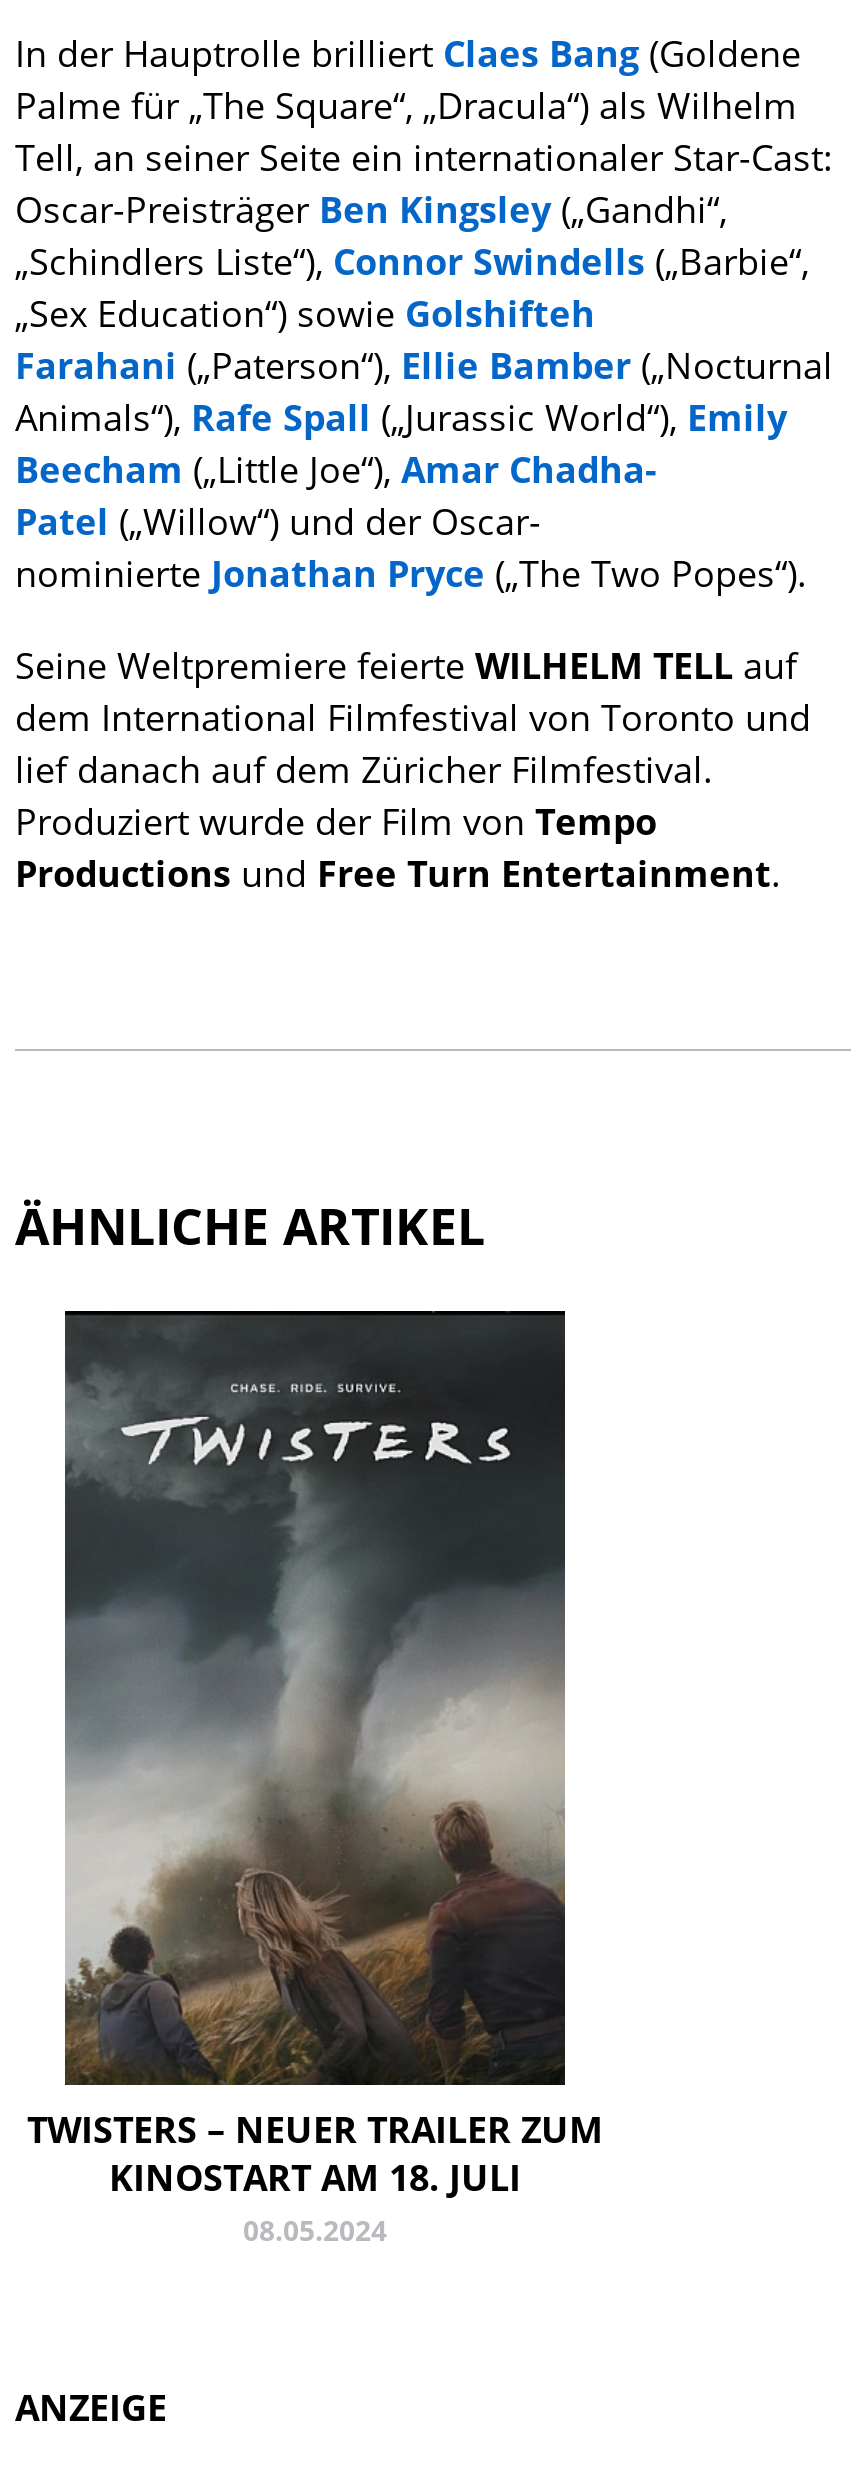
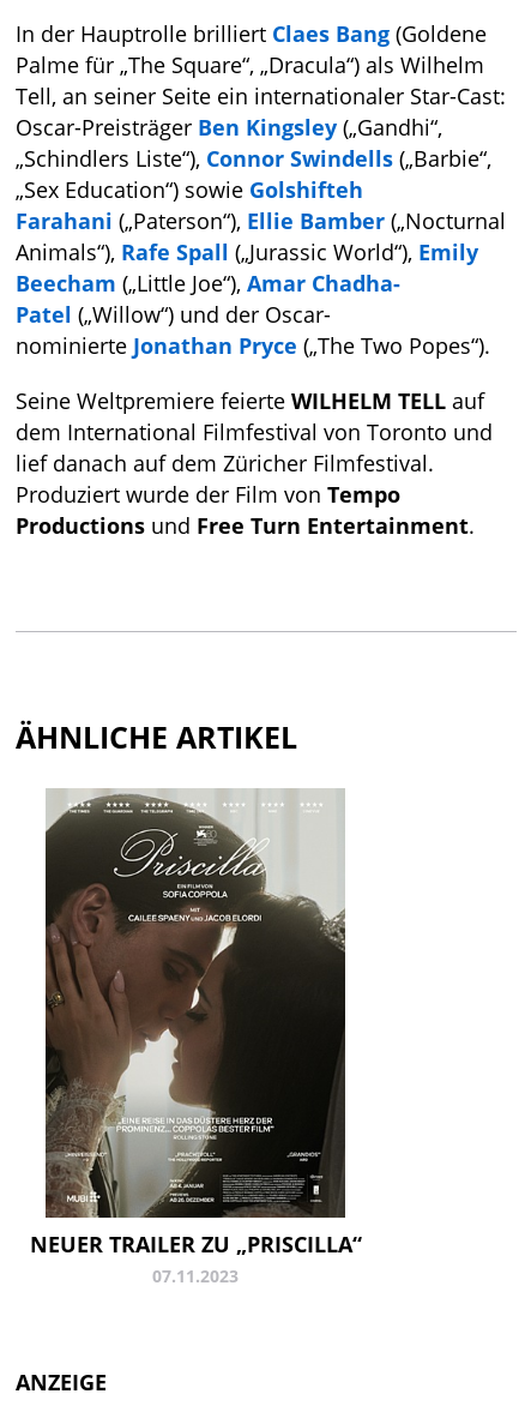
[27,1309,603,2249] [image] | TWISTERS – NEUER TRAILER ZUM | KINOSTART AM 18. JULI | 08.05.2024 -> [29,788,361,1287] [image] | NEUER TRAILER ZU „PRISCILLA“ | 07.11.2023

